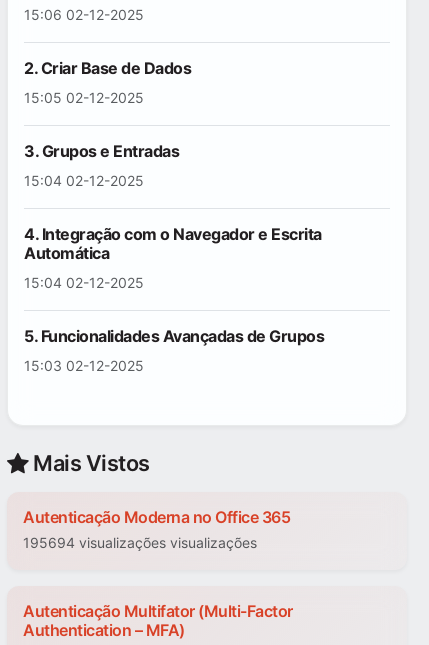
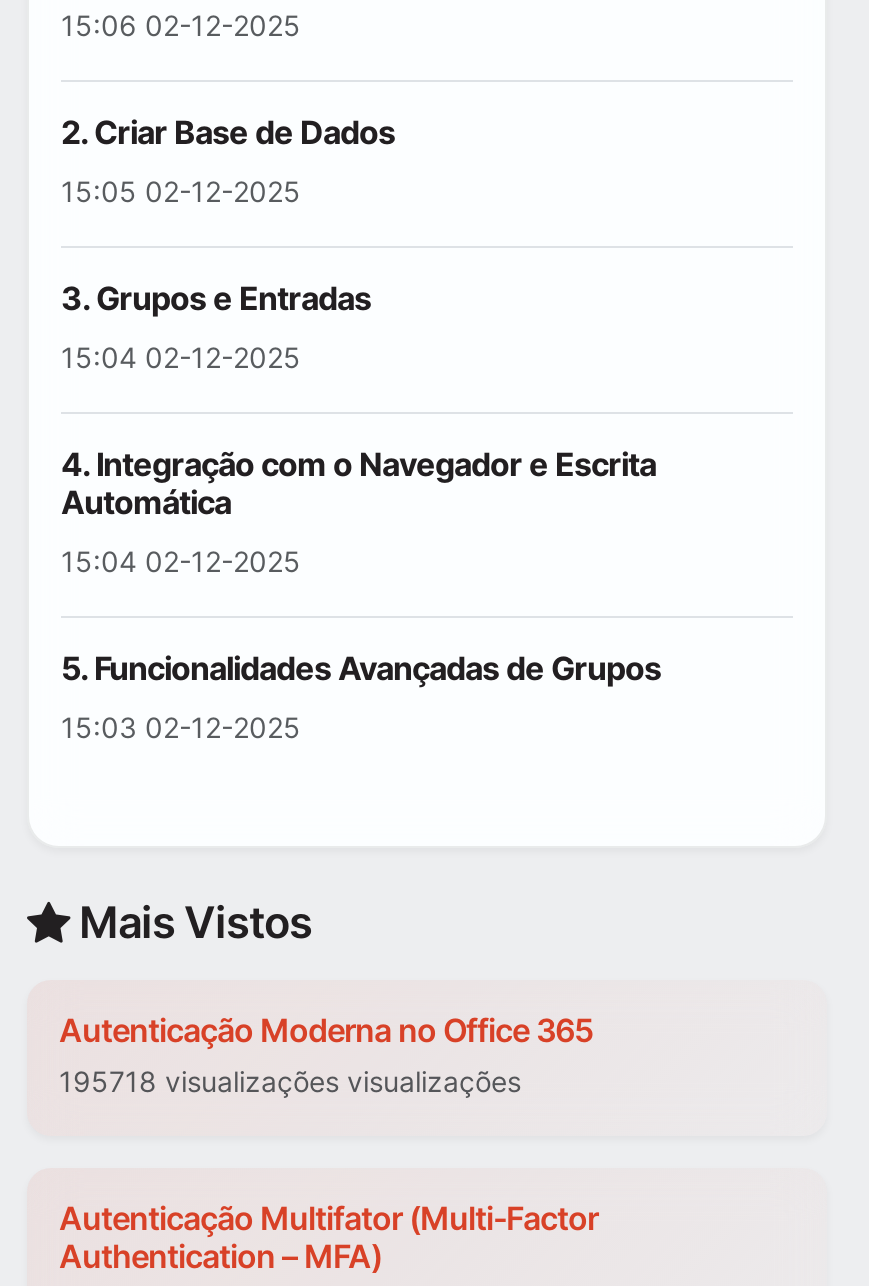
[23,534,257,551] 195694 visualizações visualizações -> [59,1065,521,1099] 195718 visualizações visualizações

